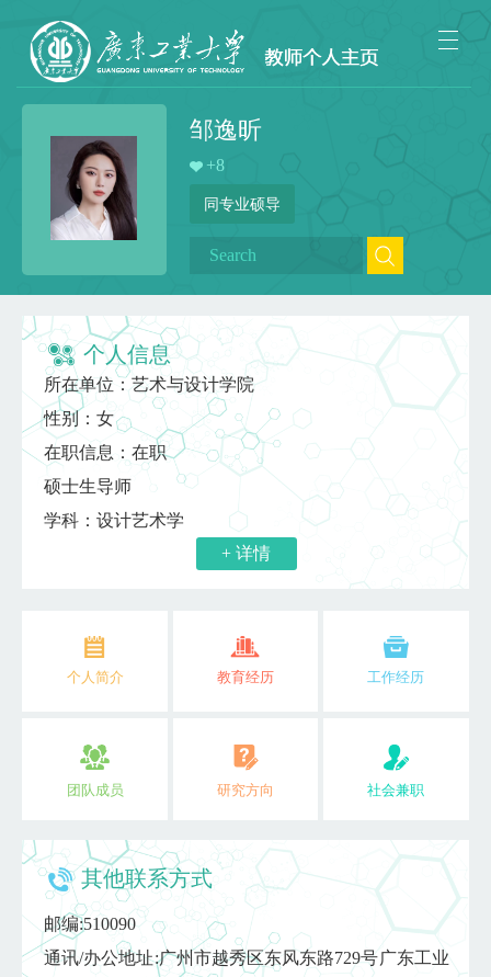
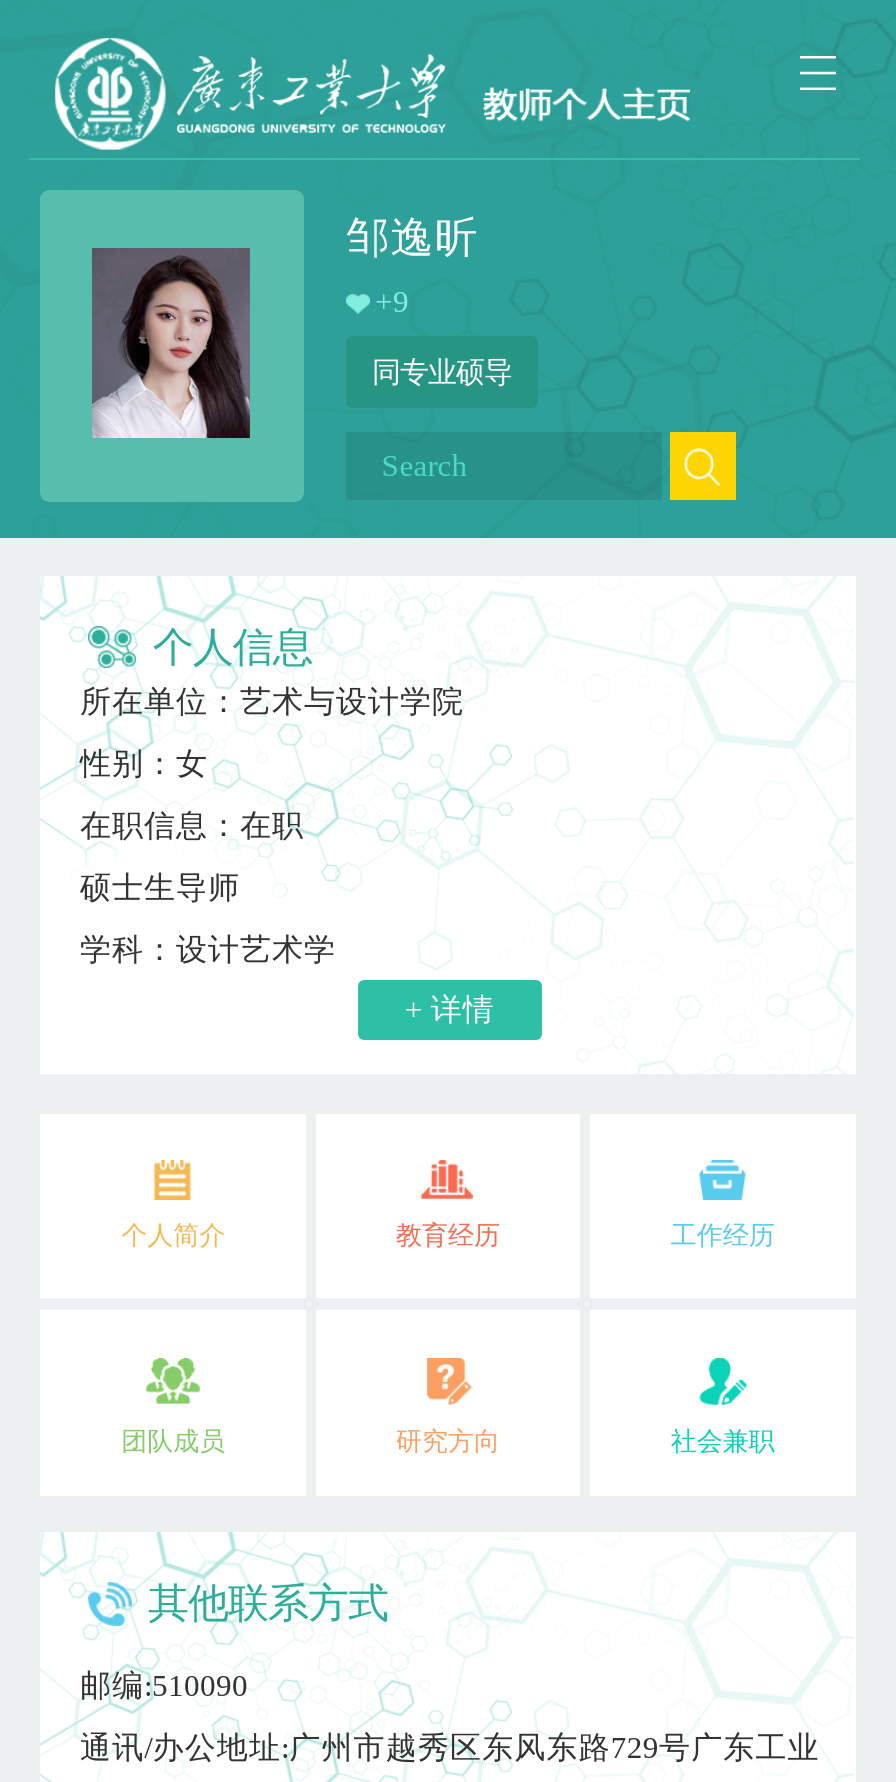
[205,155,224,174] +8 -> [375,283,409,317] +9

